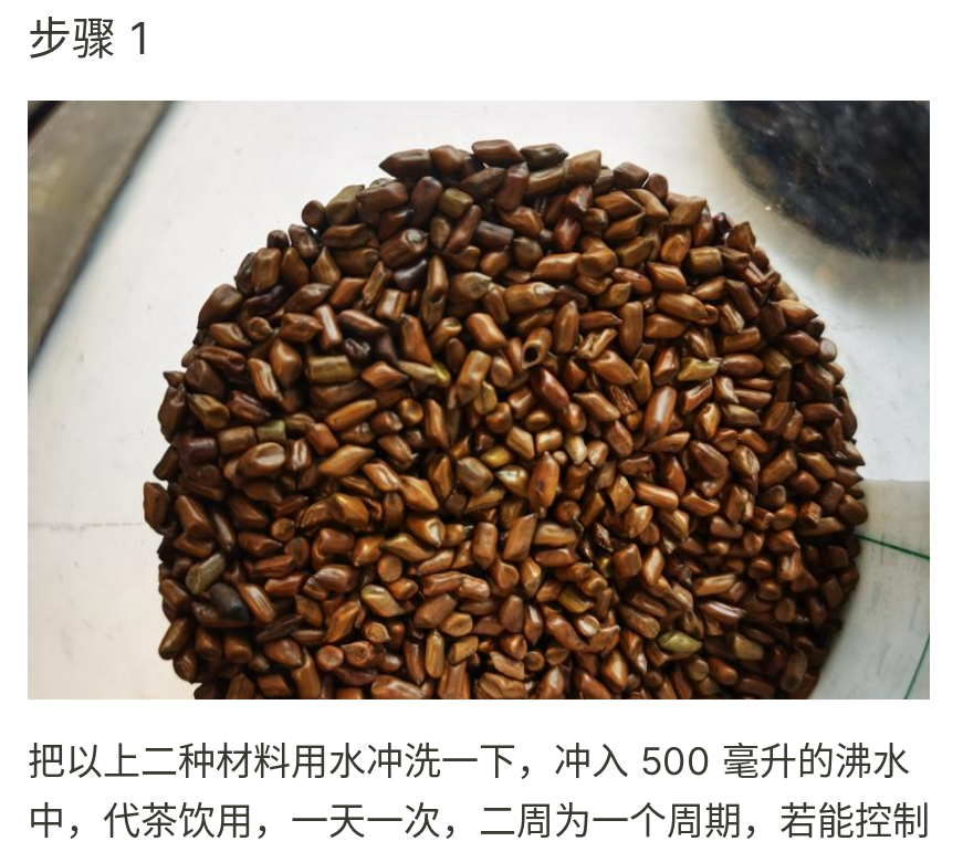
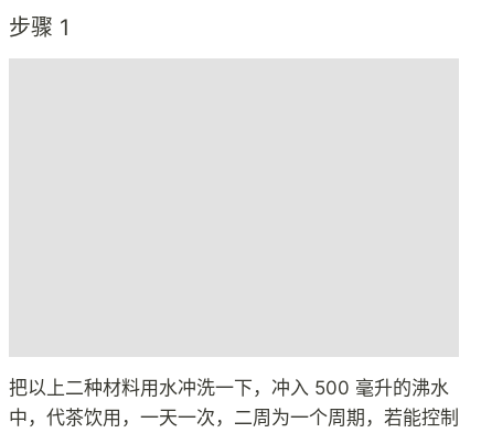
[25,98,932,702] [image] -> none

